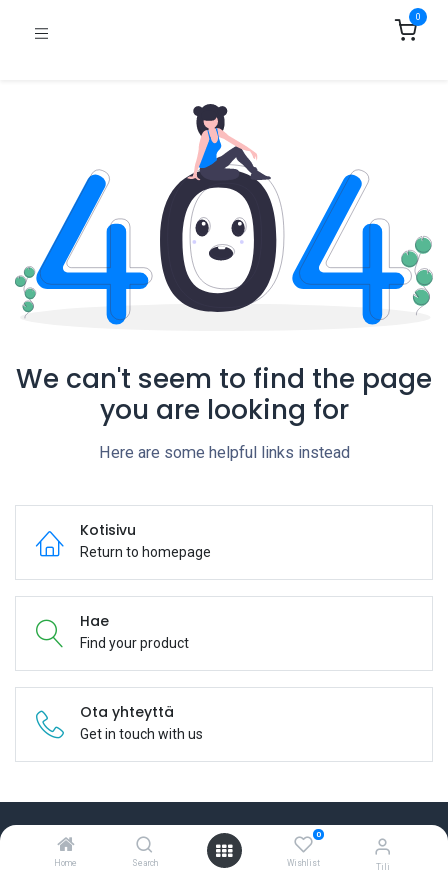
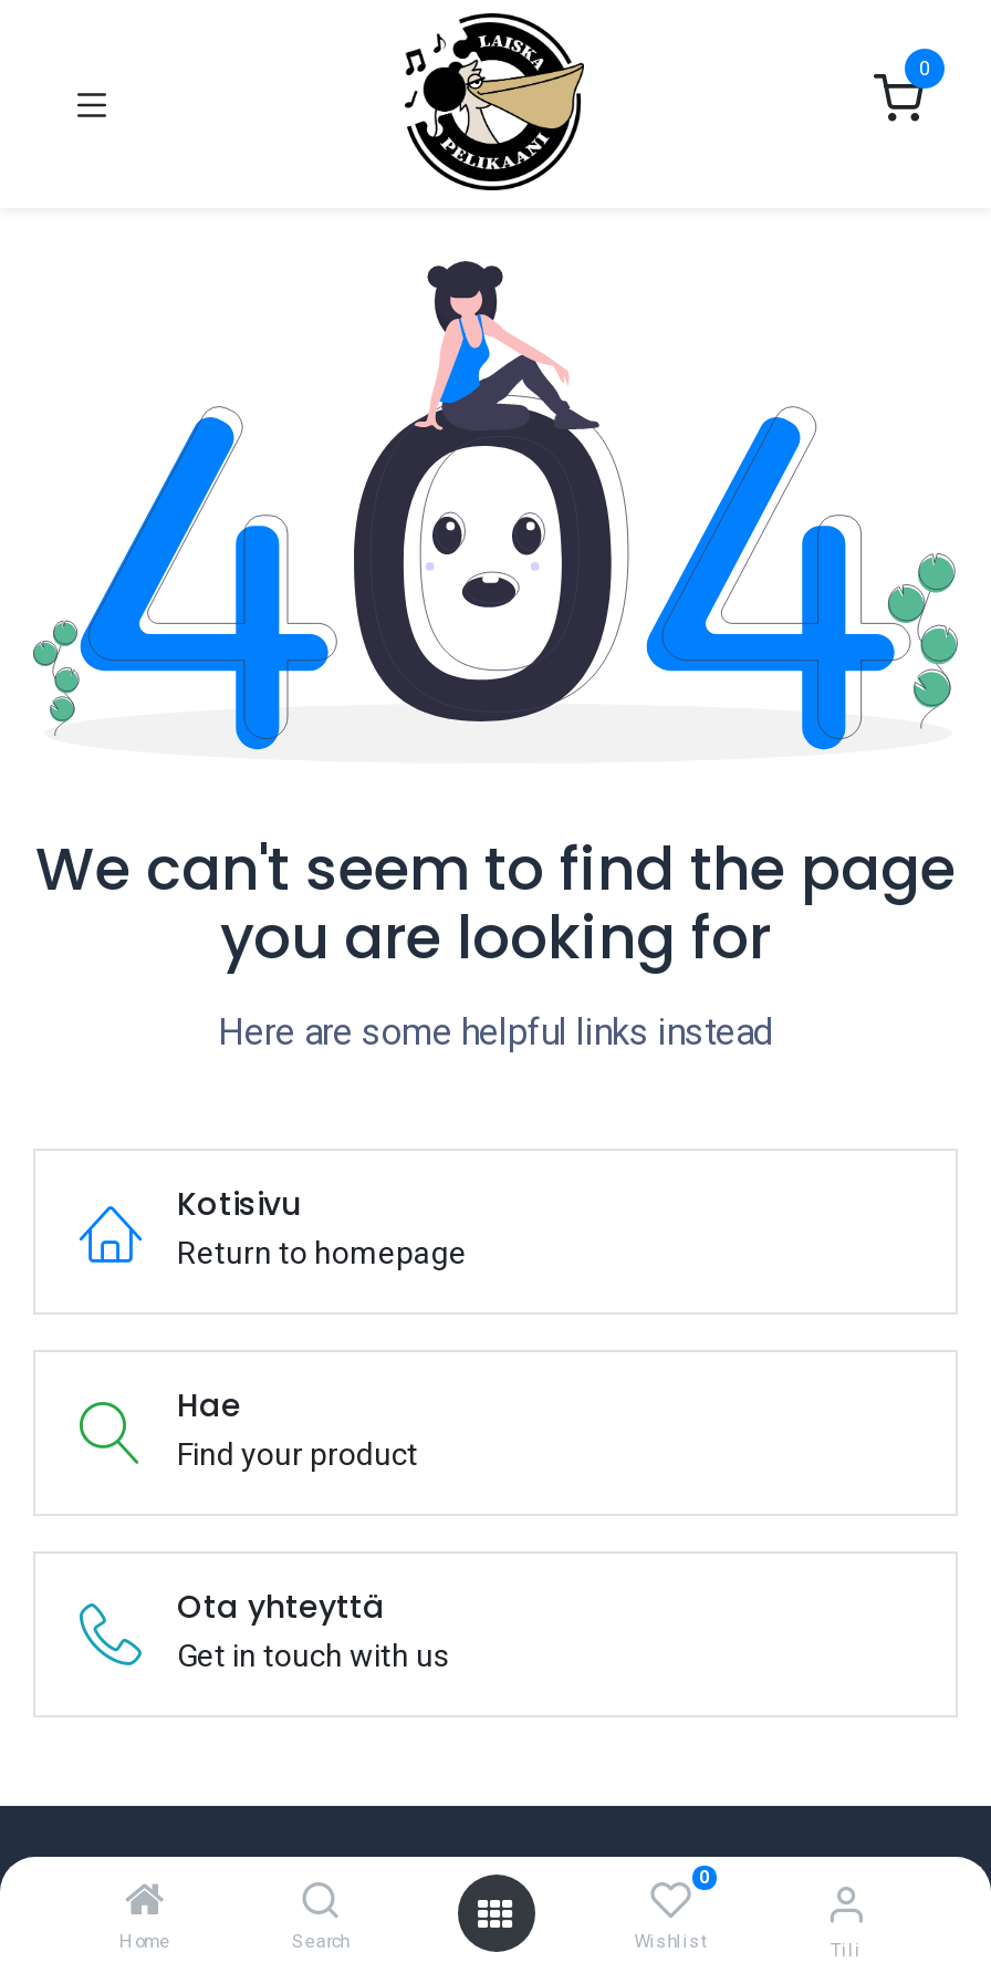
none -> [403,11,586,193] [image]

